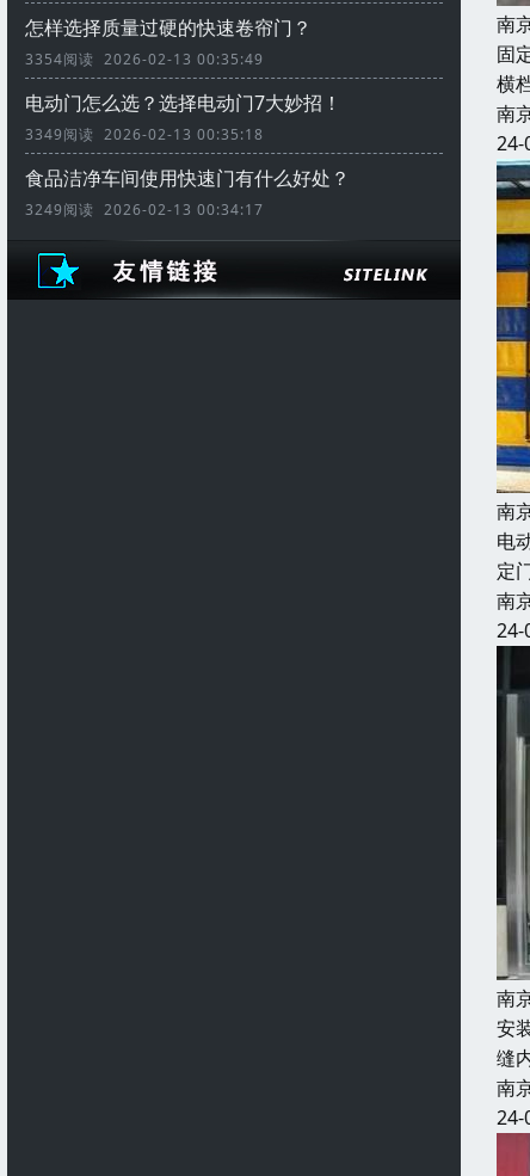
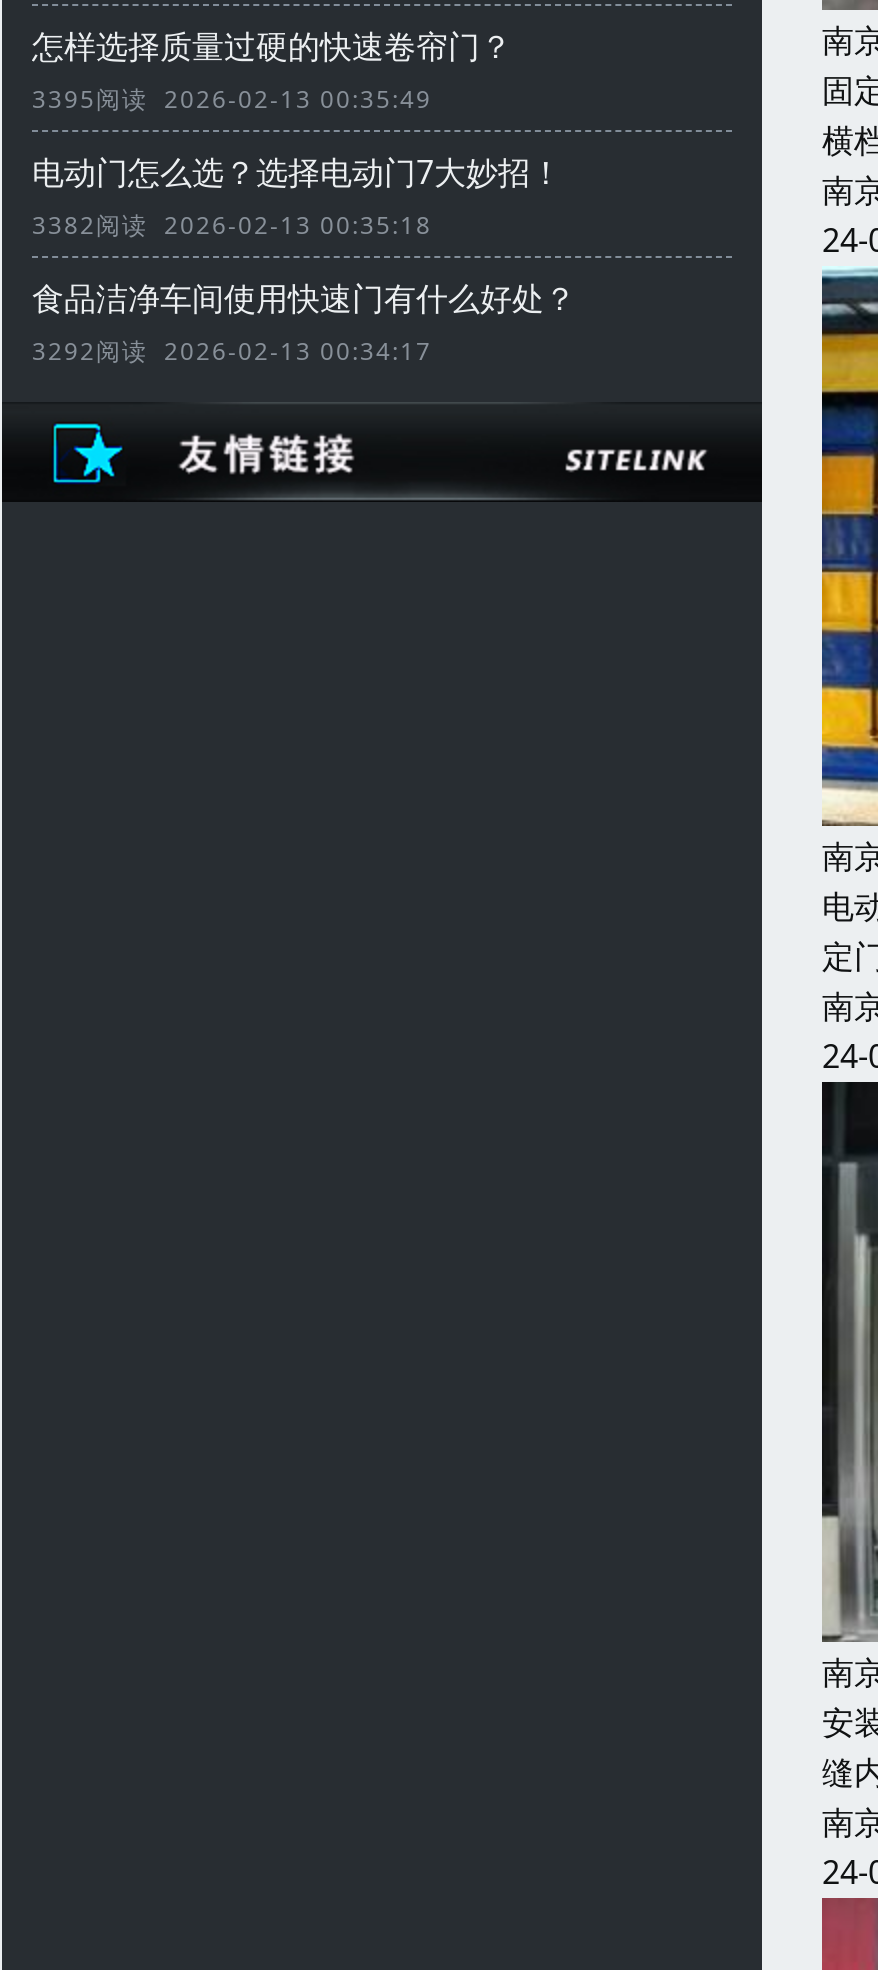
[25,49,264,69] 3354阅读 2026-02-13 00:35:49 -> [32,82,432,116] 3395阅读 2026-02-13 00:35:49
[25,124,264,145] 3349阅读 2026-02-13 00:35:18 -> [32,208,432,242] 3382阅读 2026-02-13 00:35:18
[25,200,264,220] 3249阅读 2026-02-13 00:34:17 -> [32,334,432,368] 3292阅读 2026-02-13 00:34:17

